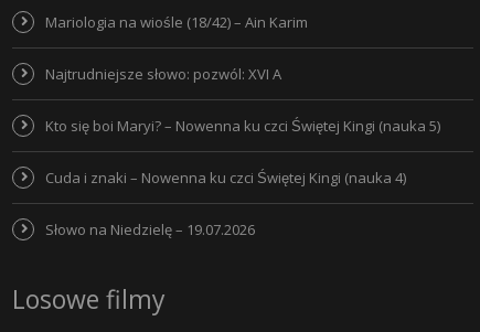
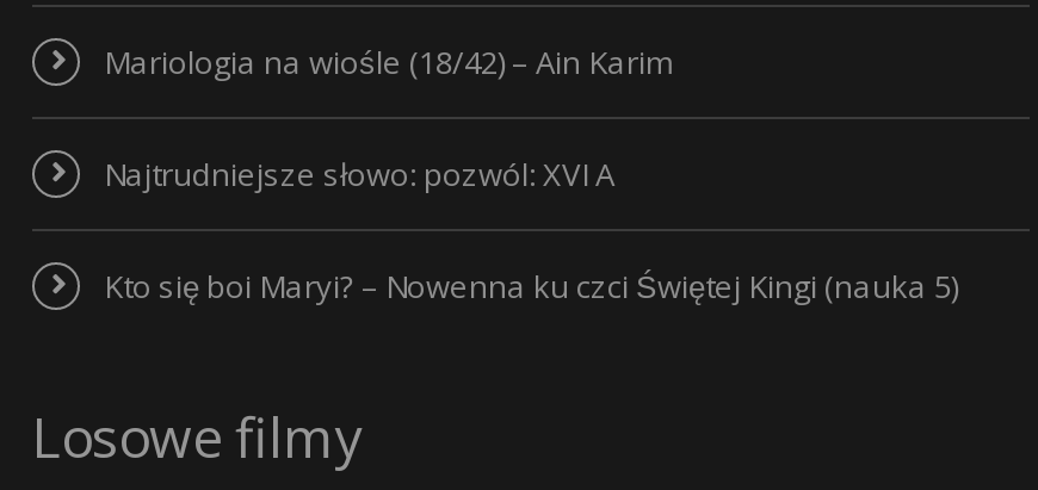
[45,167,406,239] Cuda i znaki – Nowenna ku czci Świętej Kingi (nauka 4) | Słowo na Niedzielę – 19.07.2026 -> none

